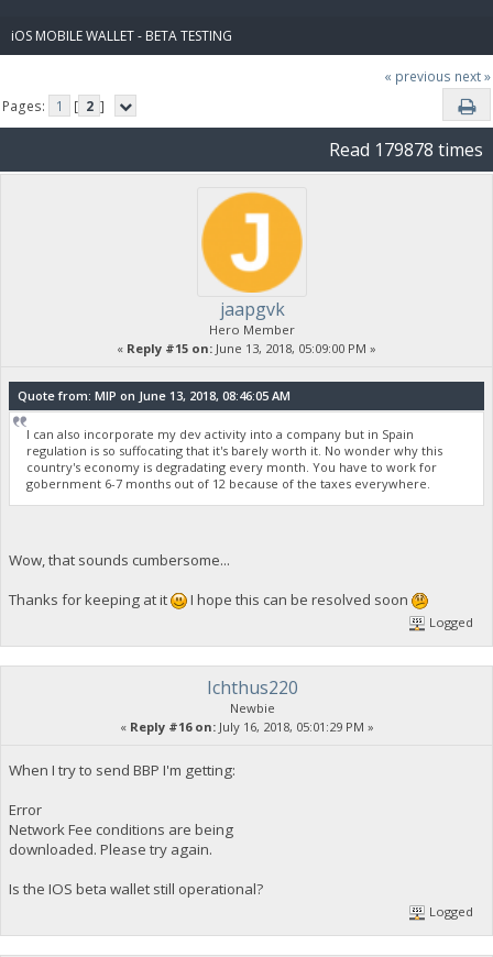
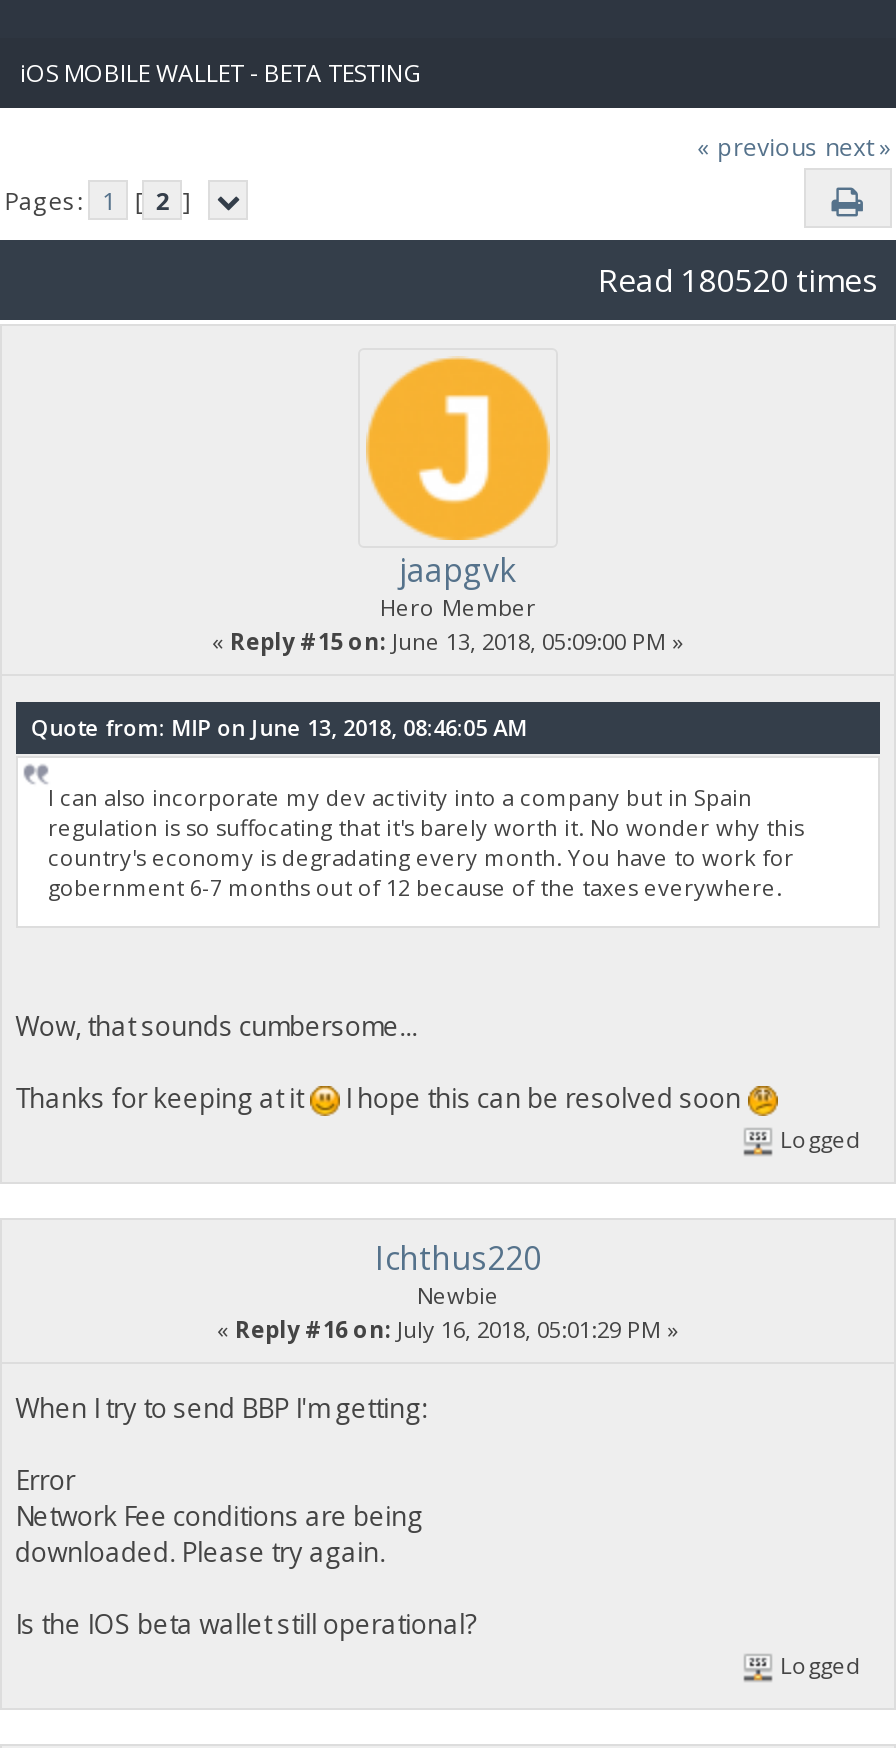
[329,137,483,161] Read 179878 times -> [598,258,878,302] Read 180520 times

